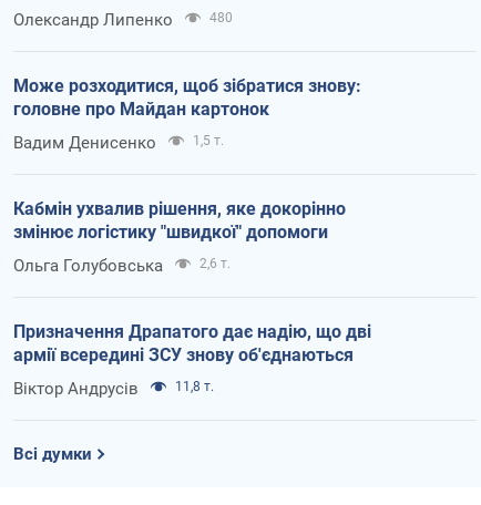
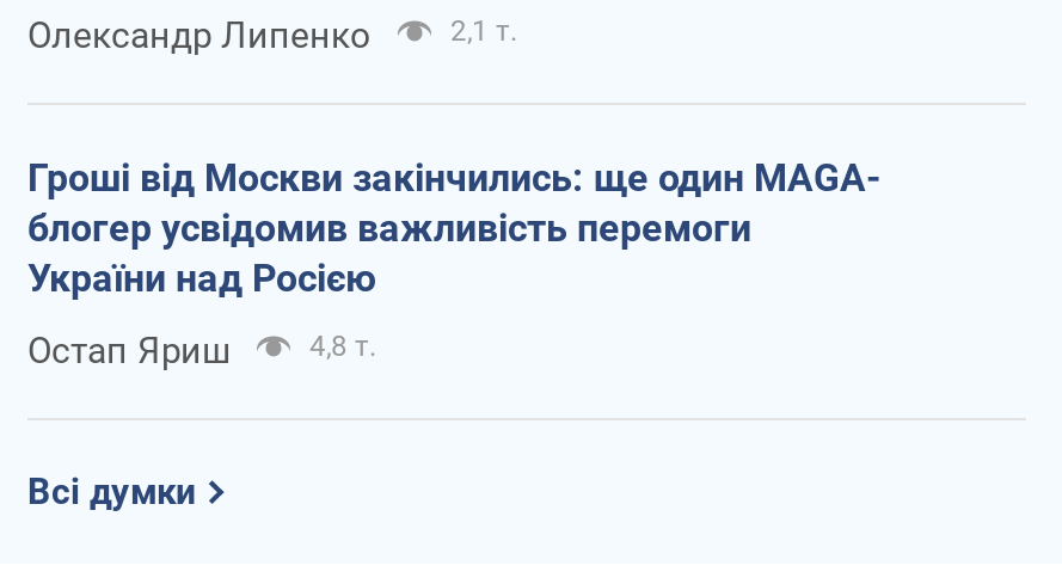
[13,10,371,398] 480 | Може розходитися, щоб зібратися знову: | головне про Майдан картонок | Вадим Денисенко | 1,5 т. | Кабмін ухвалив рішення, яке докорінно | змінює логістику "швидкої" допомоги | Ольга Голубовська | 2,6 т. | Призначення Драпатого дає надію, що дві | армії всередині ЗСУ знову об'єднаються | Віктор Андрусів | 11,8 т. -> [27,14,880,372] 2,1 т. | Гроші від Москви закінчились: ще один MAGA- | блогер усвідомив важливість перемоги | України над Росією | Остап Яриш | 4,8 т.

